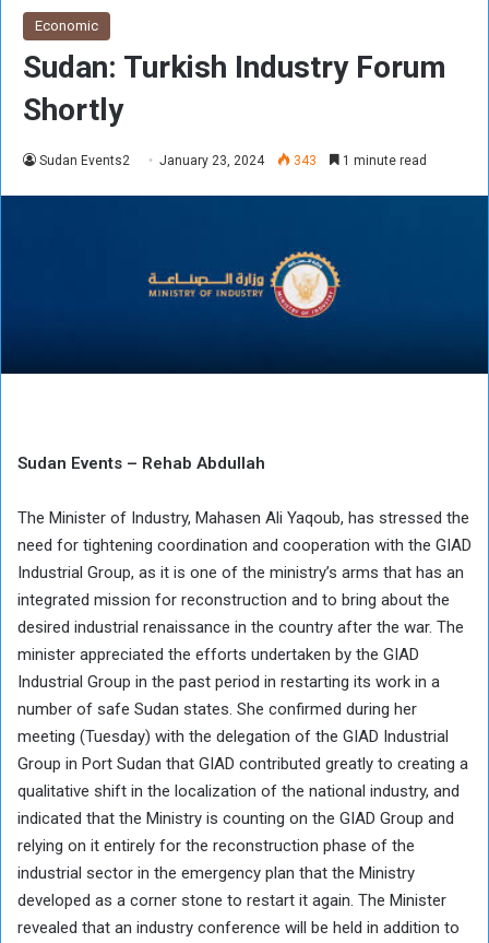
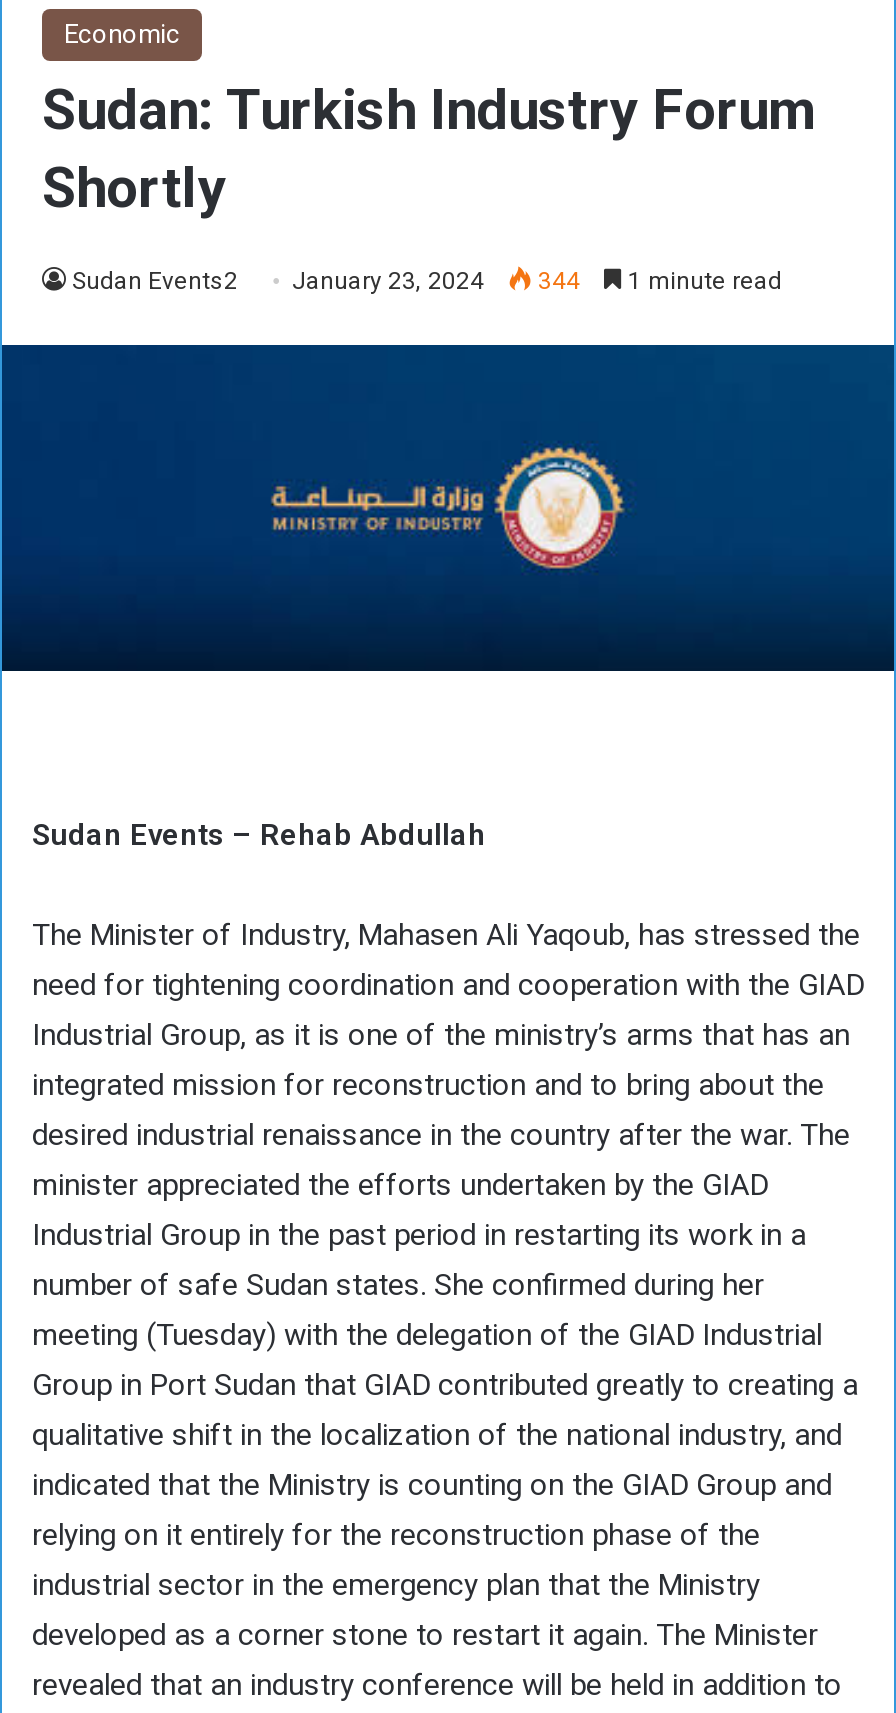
[39,153,427,168] Sudan Events2 January 23, 2024 343 1 minute read -> [72,267,782,295] Sudan Events2 January 23, 2024 344 1 minute read

